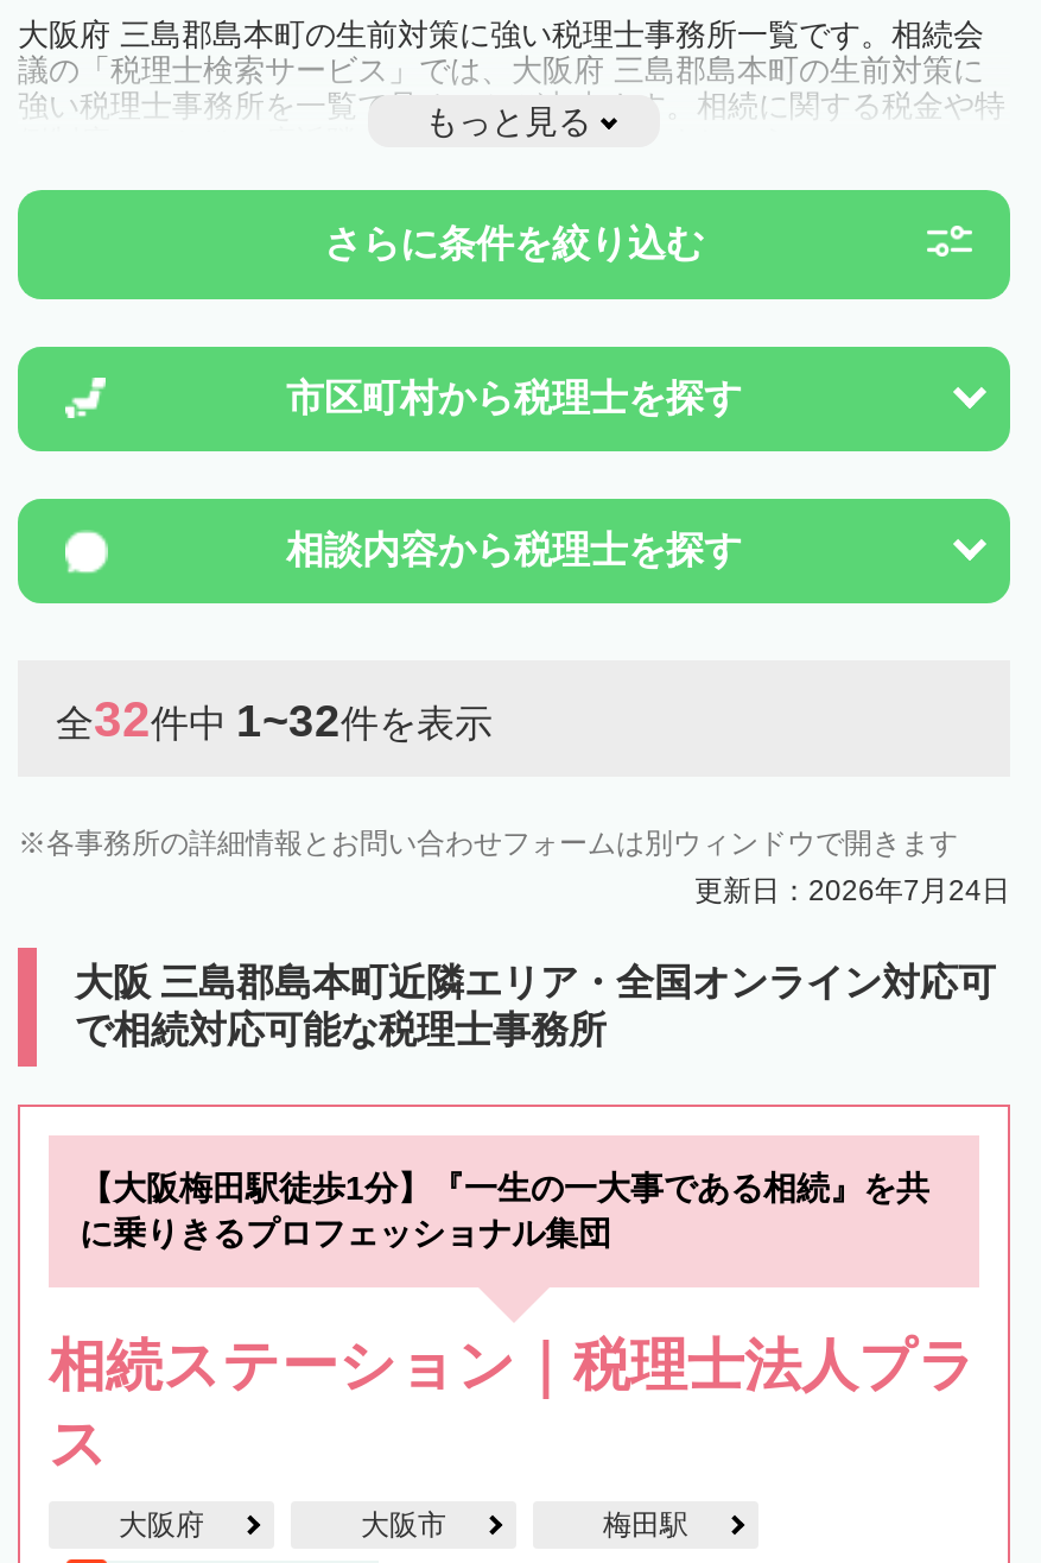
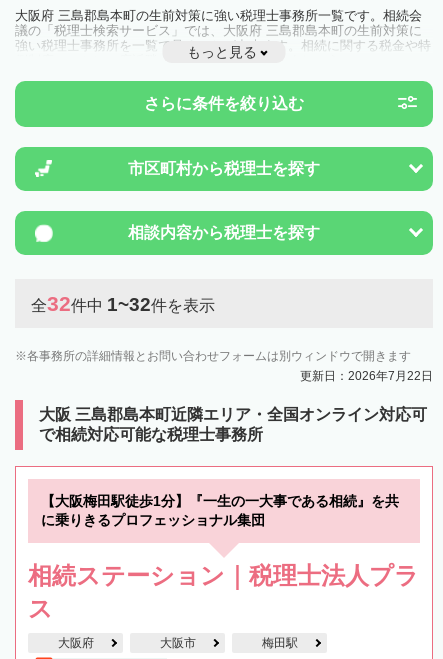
[694,873,1010,907] 更新日：2026年7月24日 -> [300,369,433,383] 更新日：2026年7月22日

